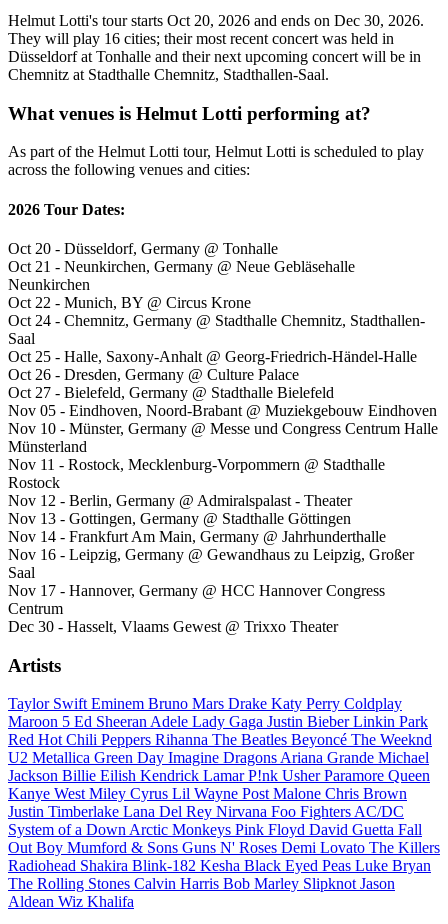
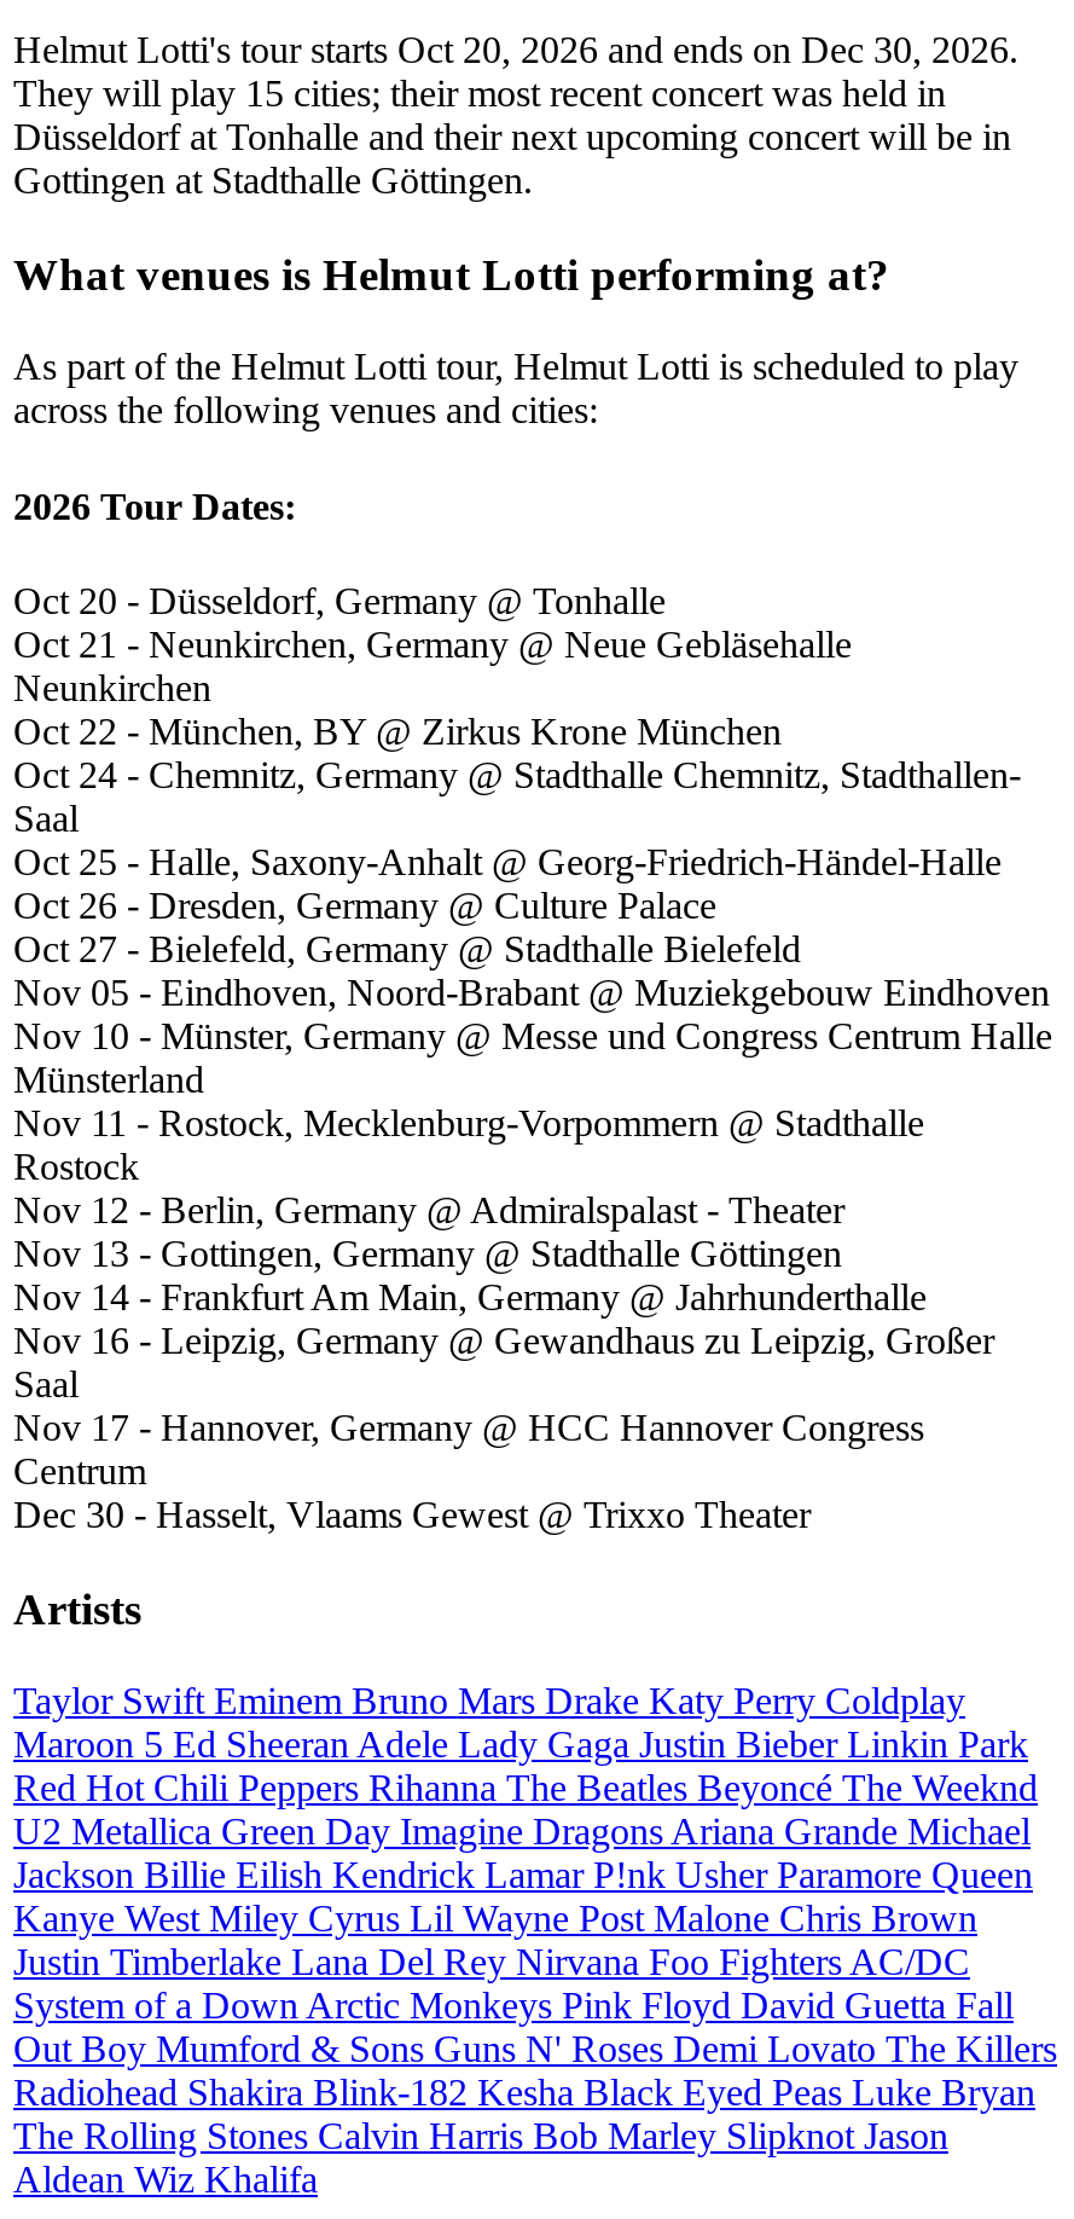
[8,30,394,47] They will play 16 cities; their most recent concert was held in -> [13,73,946,114] They will play 15 cities; their most recent concert was held in
[8,66,329,83] Chemnitz at Stadthalle Chemnitz, Stadthallen-Saal. -> [13,160,533,201] Gottingen at Stadthalle Göttingen.
[8,294,251,311] Oct 22 - Munich, BY @ Circus Krone -> [13,711,782,752] Oct 22 - München, BY @ Zirkus Krone München

